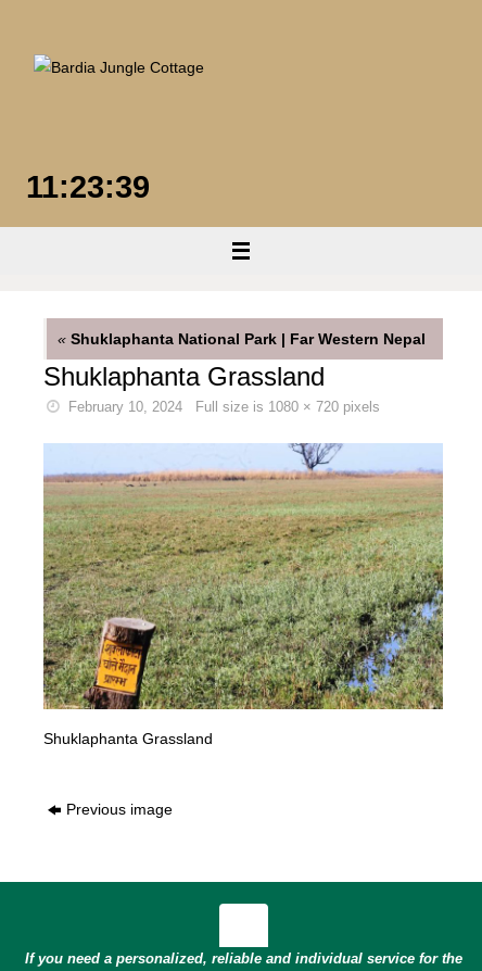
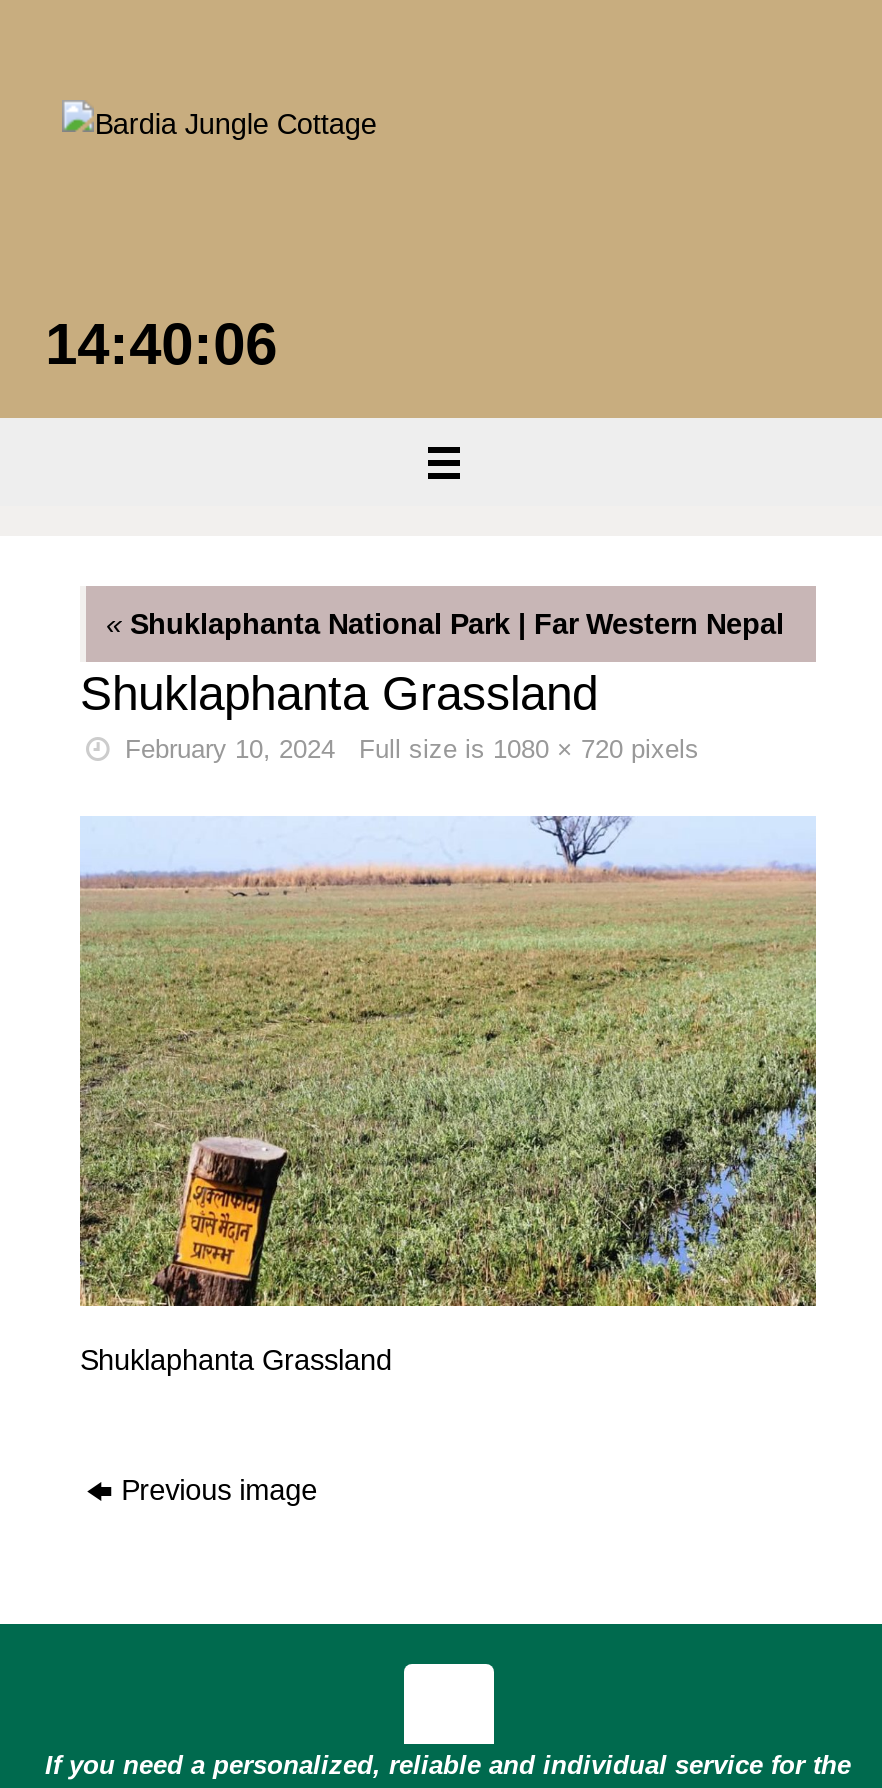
[26,169,149,204] 11:23:39 -> [45,312,277,376] 14:40:06

